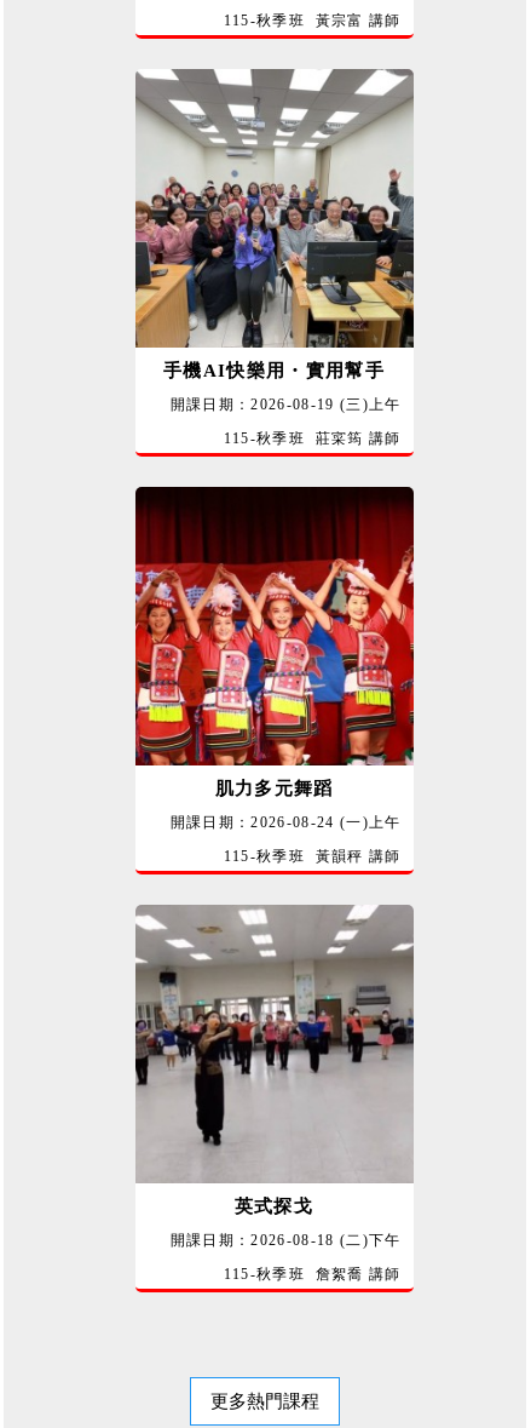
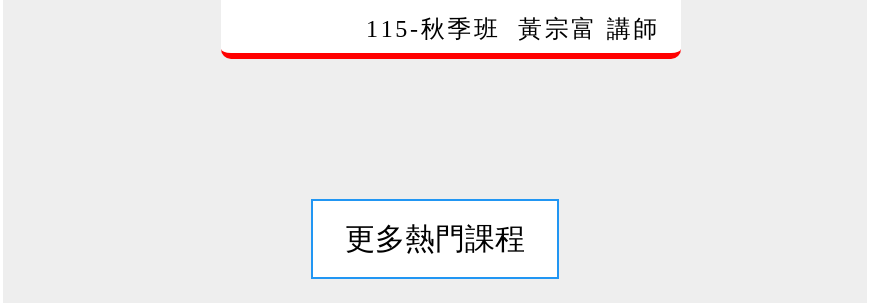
[134,68,415,447] [image] | 手機AI快樂用・實用幫手 | 開課日期：2026-08-19 (三)上午 | 115-秋季班 莊寀筠 講師 -> none
[134,486,415,865] [image] | 肌力多元舞蹈 | 開課日期：2026-08-24 (一)上午 | 115-秋季班 黃韻秤 講師 -> none
[134,905,415,1283] [image] | 英式探戈 | 開課日期：2026-08-18 (二)下午 | 115-秋季班 詹絮喬 講師 -> none

